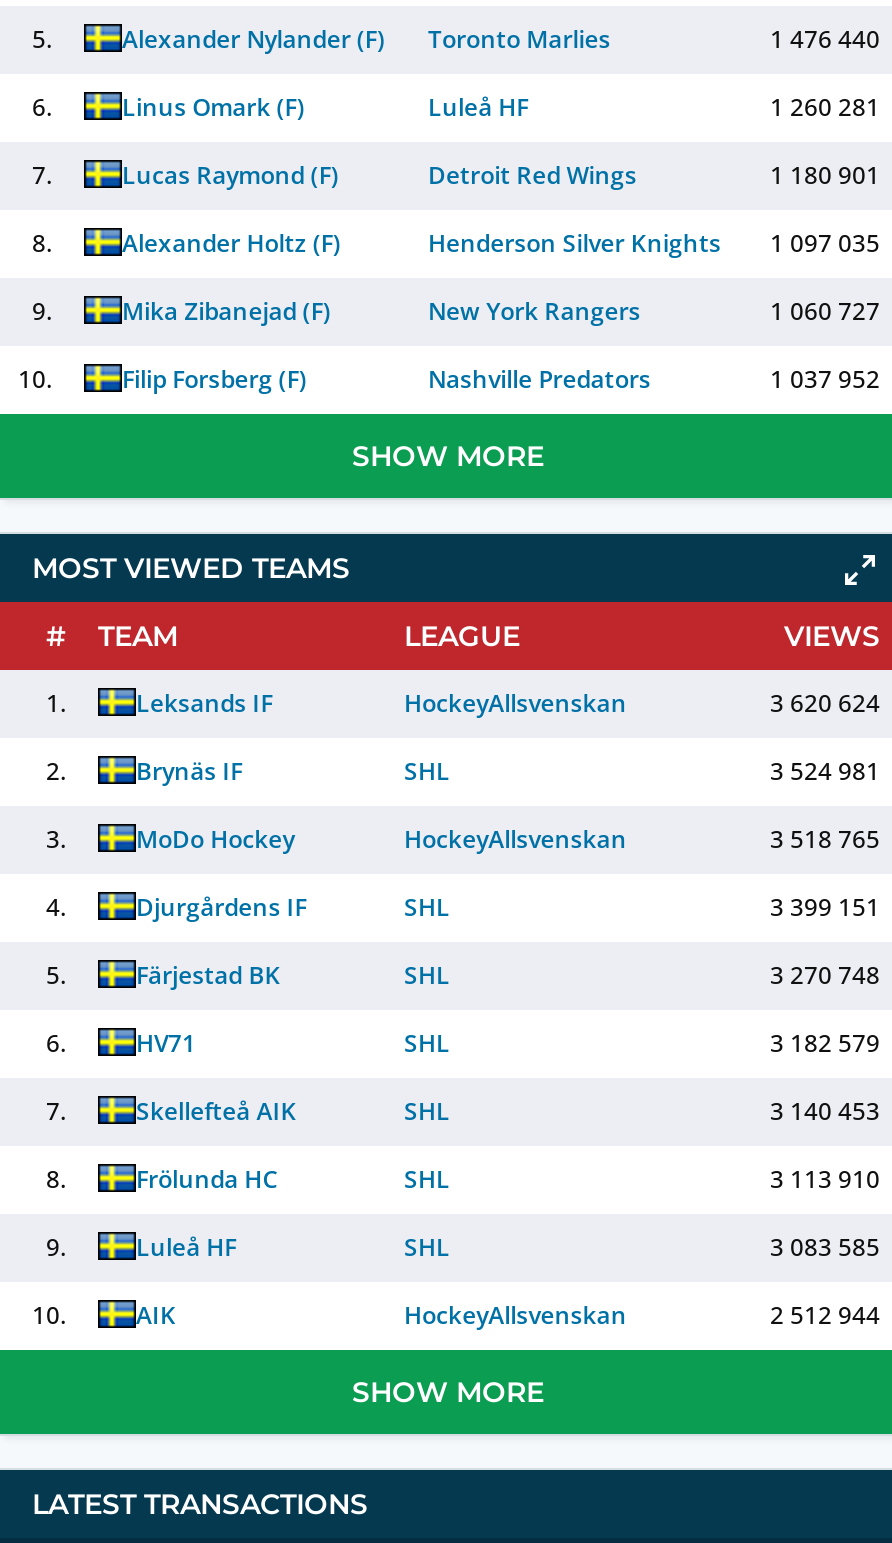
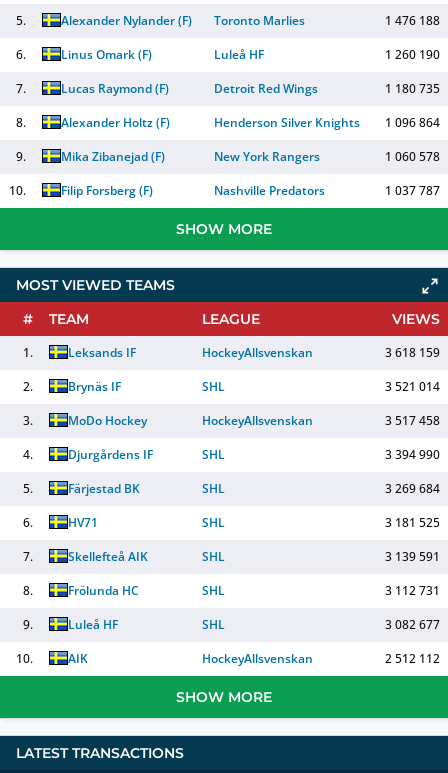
[770,22,880,56] 1 476 440 -> [385,12,440,29] 1 476 188
[770,90,880,124] 1 260 281 -> [385,46,440,63] 1 260 190
[770,158,880,192] 1 180 901 -> [385,80,440,97] 1 180 735
[428,226,880,260] Henderson Silver Knights 1 097 035 -> [214,114,440,131] Henderson Silver Knights 1 096 864
[770,294,880,328] 1 060 727 -> [385,148,440,165] 1 060 578
[770,362,880,396] 1 037 952 -> [385,182,440,199] 1 037 787
[770,686,880,720] 3 620 624 -> [385,344,440,361] 3 618 159
[770,754,880,788] 3 524 981 -> [385,378,440,395] 3 521 014
[770,822,880,856] 3 518 765 -> [385,412,440,429] 3 517 458
[770,890,880,924] 3 399 151 -> [385,446,440,463] 3 394 990
[770,958,880,992] 3 270 748 -> [385,480,440,497] 3 269 684
[770,1026,880,1060] 3 182 579 -> [385,514,440,531] 3 181 525
[770,1094,880,1128] 3 140 453 -> [385,548,440,565] 3 139 591
[770,1162,880,1196] 3 113 910 -> [385,582,440,599] 3 112 731
[770,1230,880,1264] 3 083 585 -> [385,616,440,633] 3 082 677
[770,1298,880,1332] 2 512 944 -> [385,650,440,667] 2 512 112

